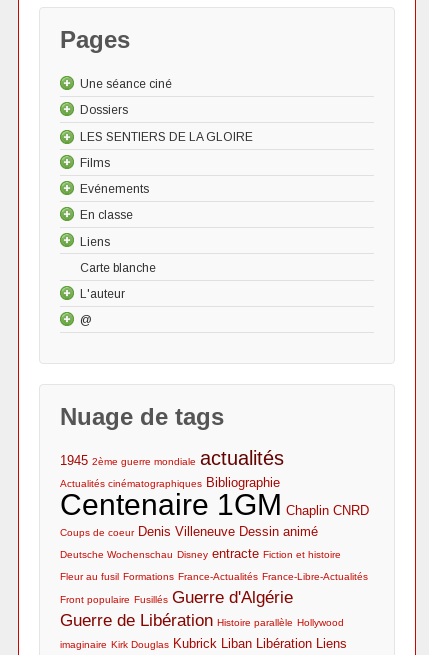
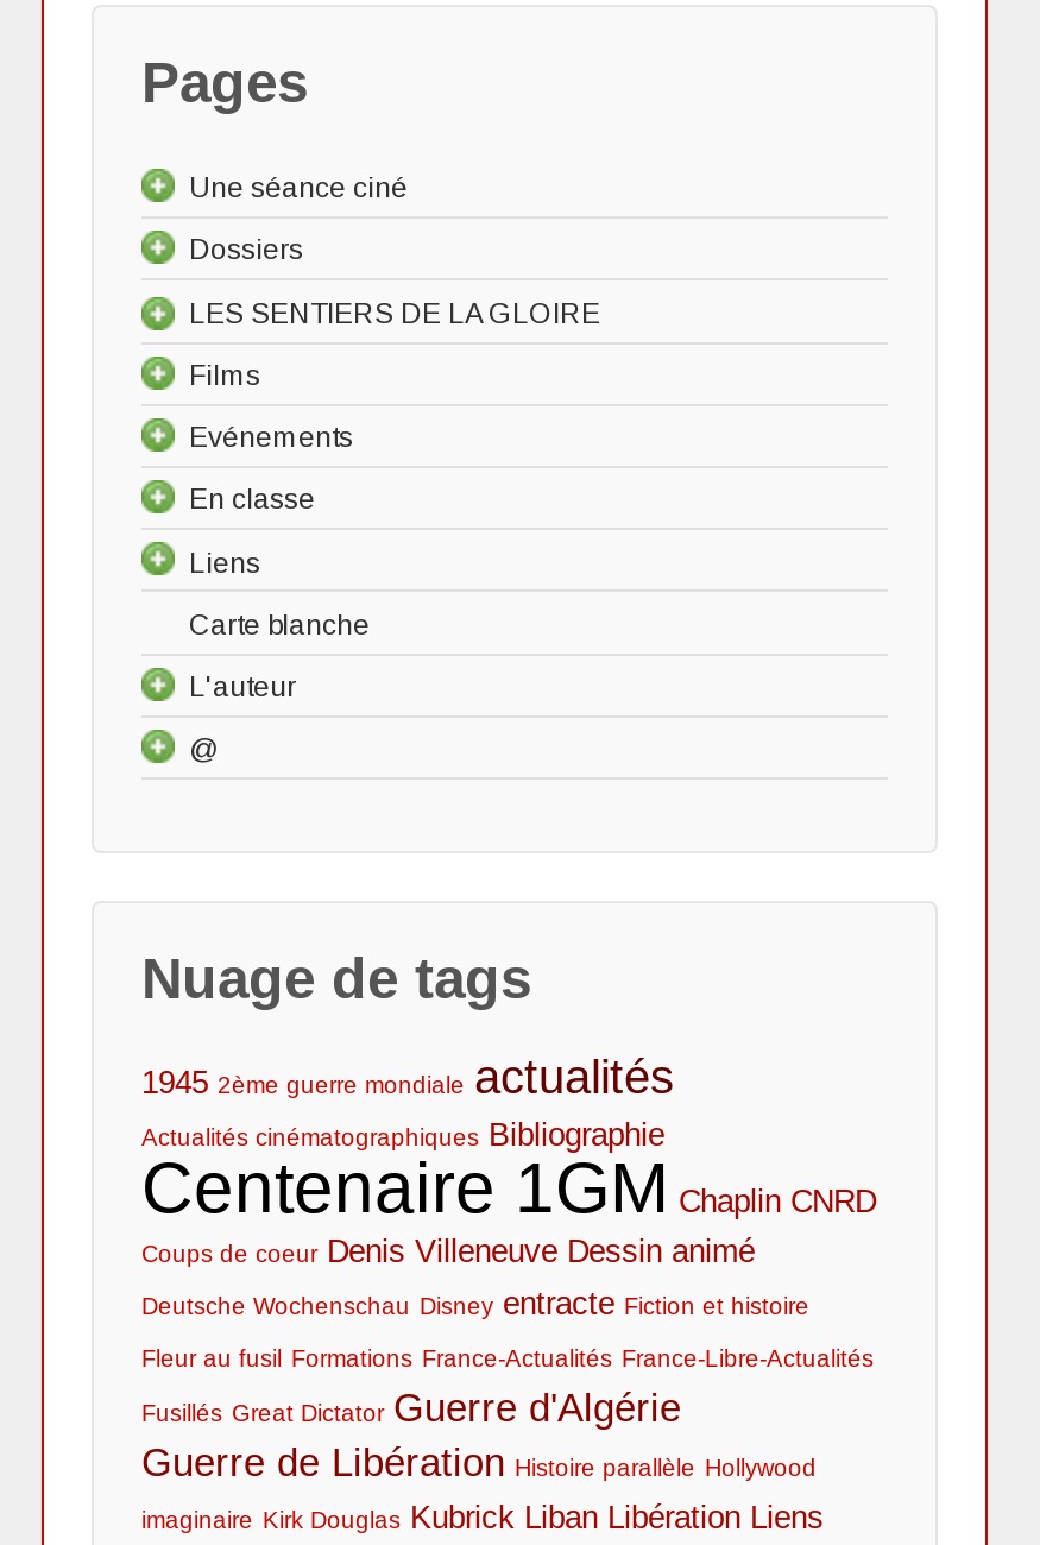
[60,588,293,607] Front populaire Fusillés Guerre d'Algérie -> [141,1386,681,1431] Fusillés Great Dictator Guerre d'Algérie

